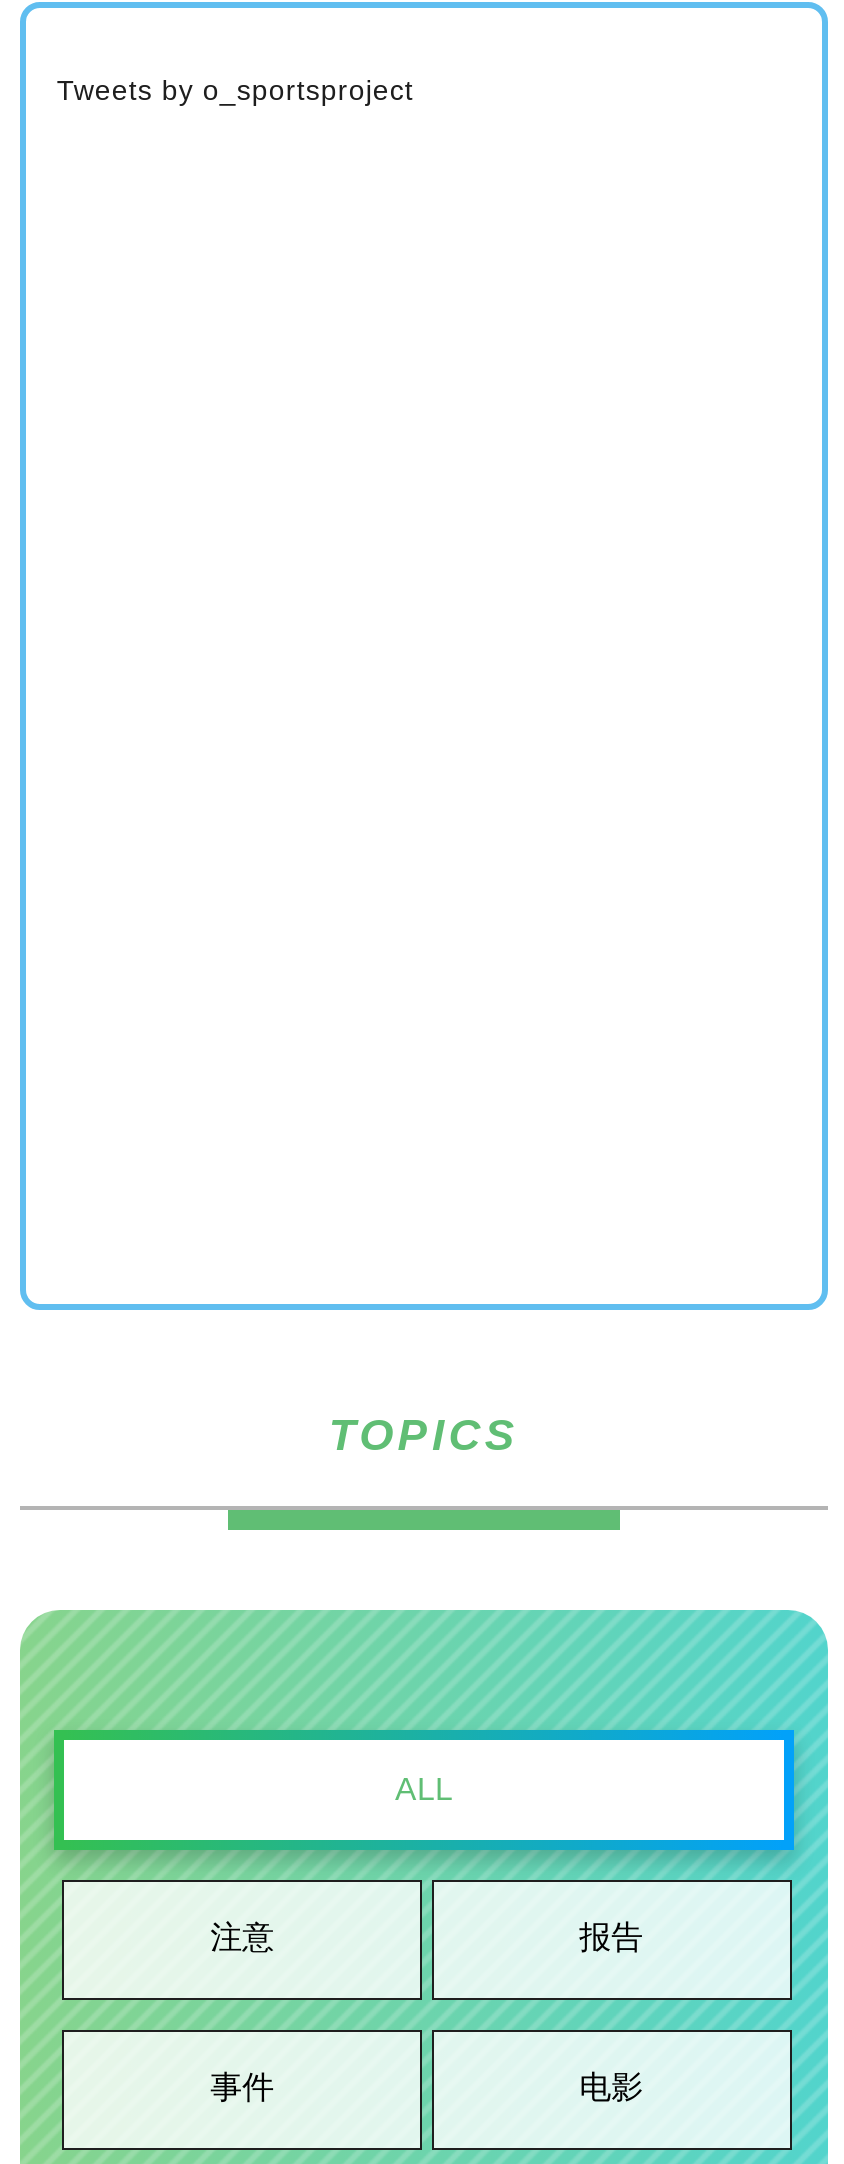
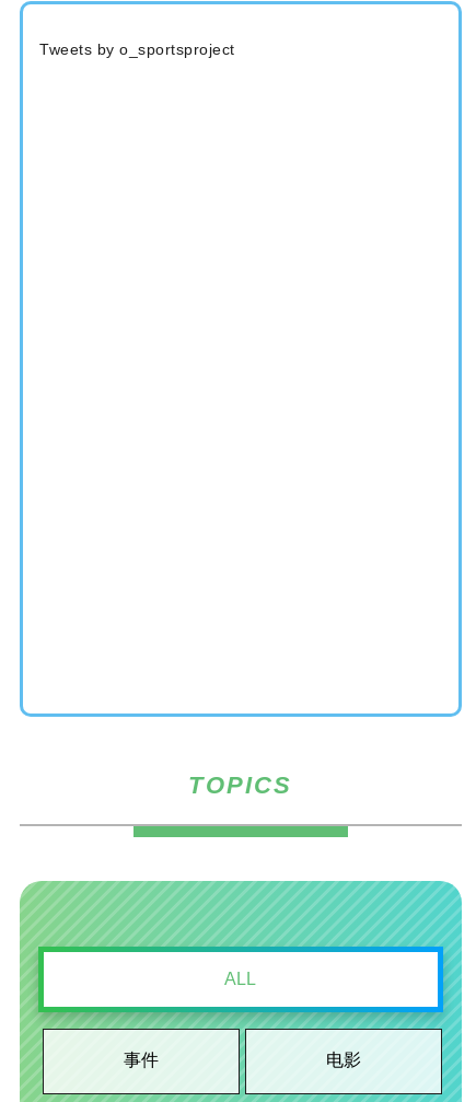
[210,1920,643,1954] 注意 | 报告 -> none

